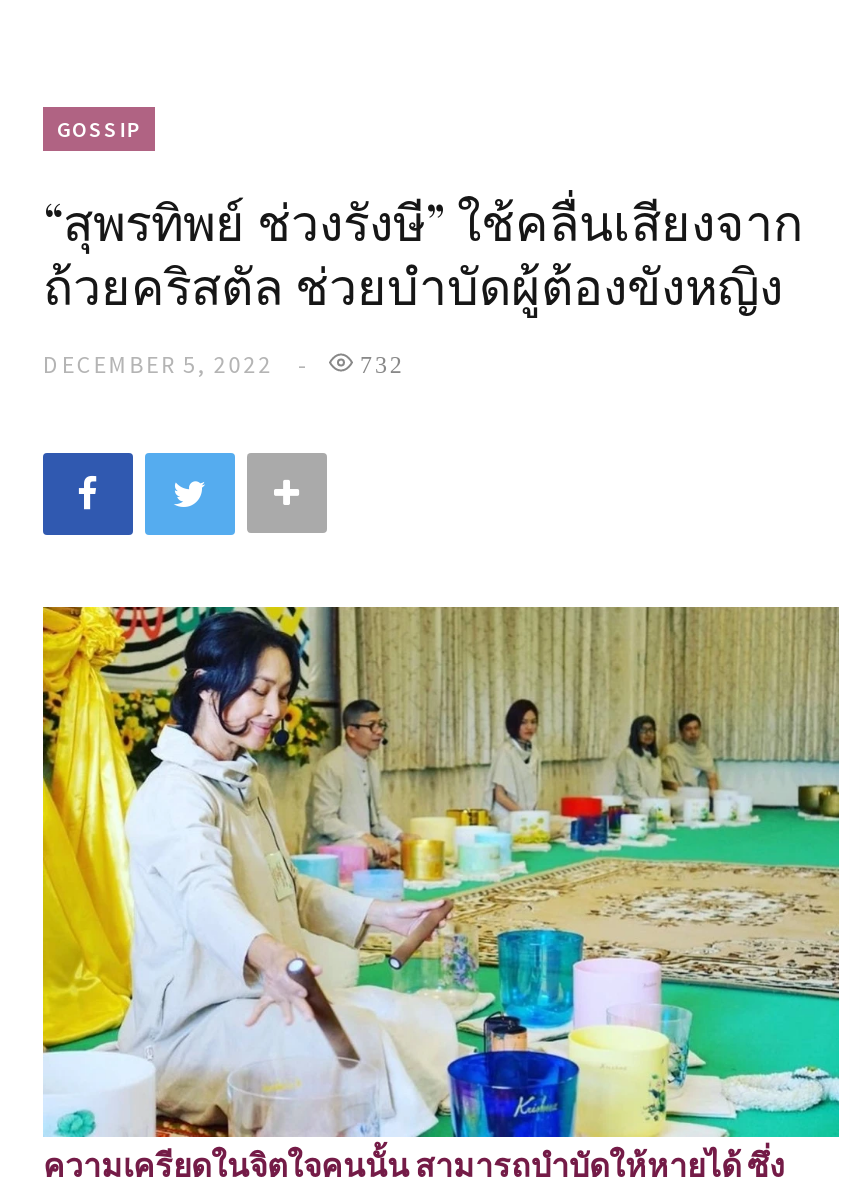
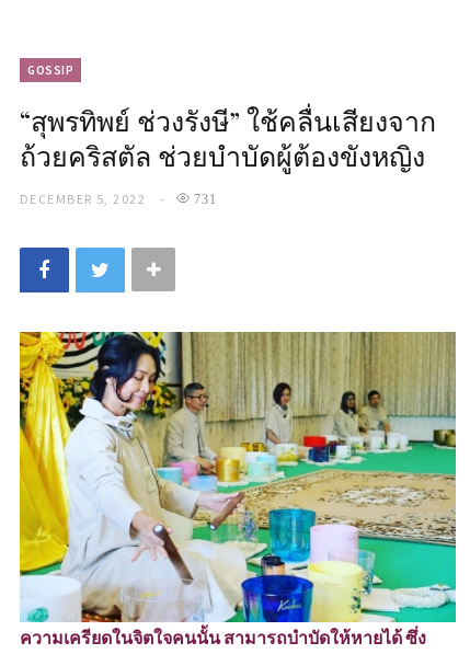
[360,350,405,378] 732 -> [193,191,218,206] 731

